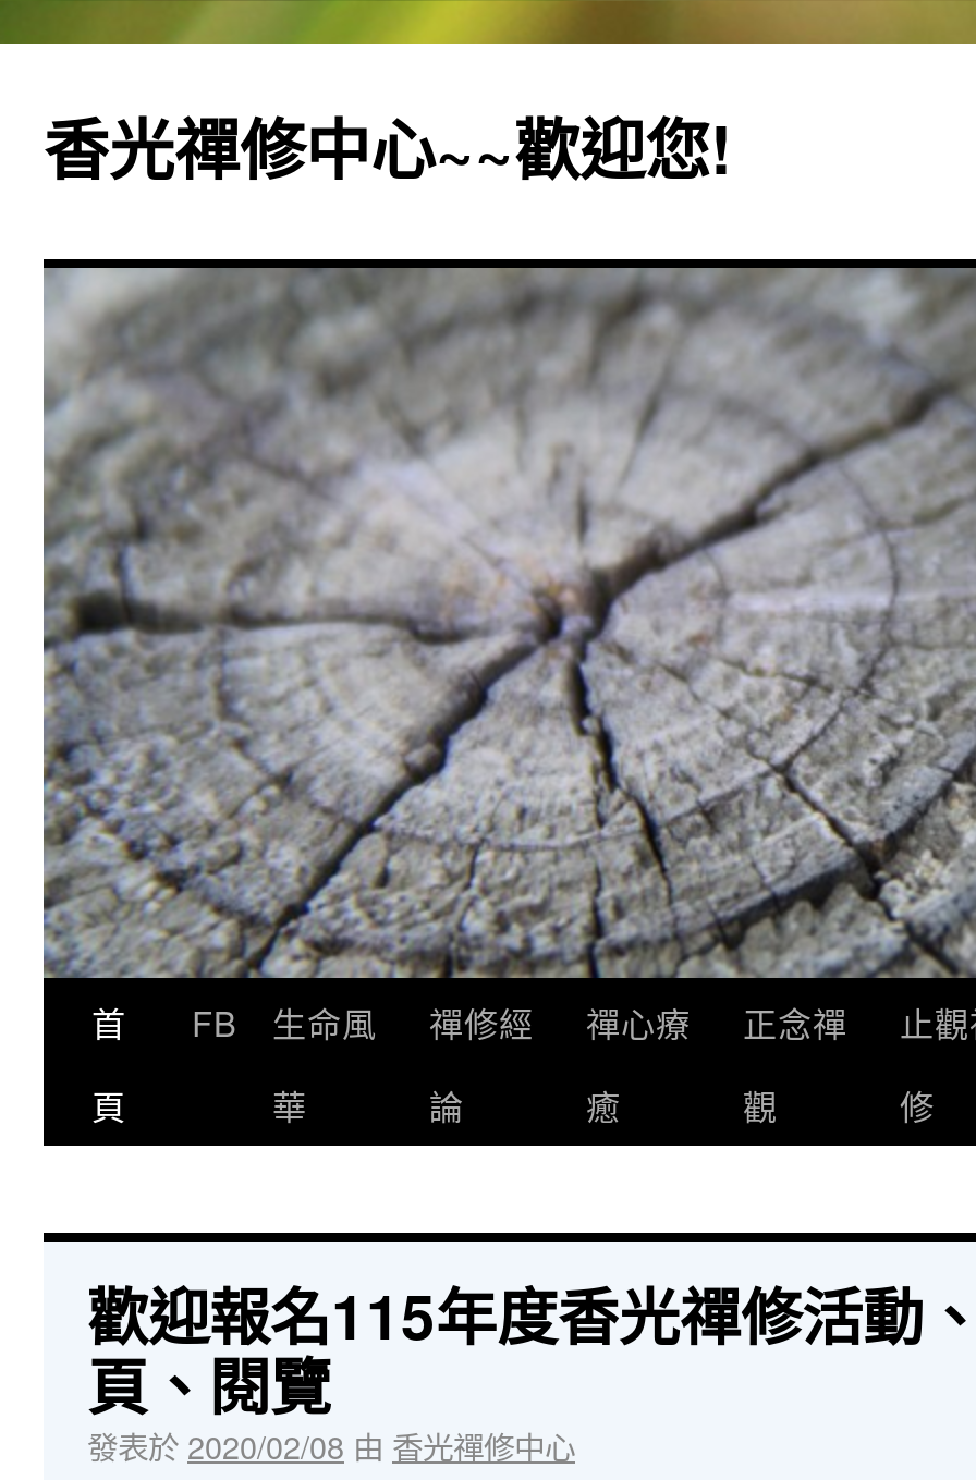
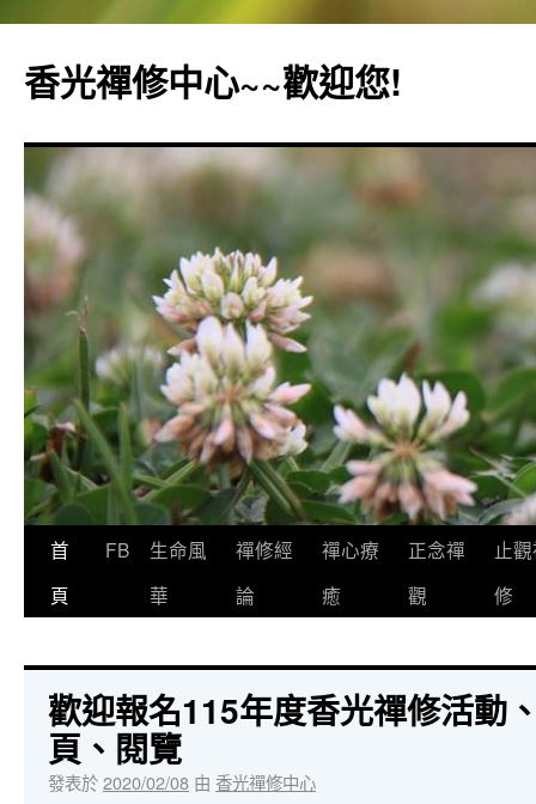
[41,268,969,980] [image] -> [23,147,532,525] [image]

